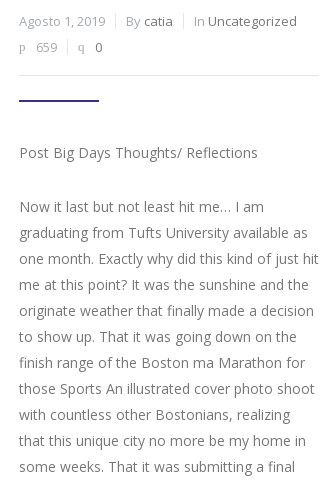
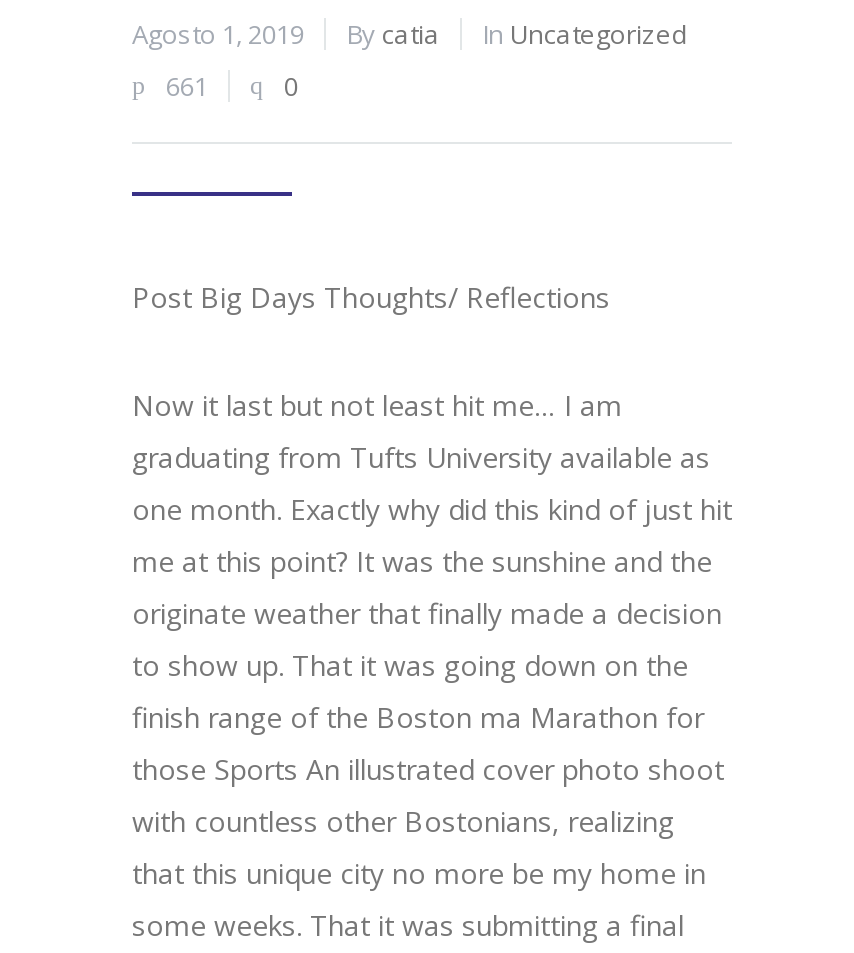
[36,38,57,56] 659 -> [166,68,208,104] 661

